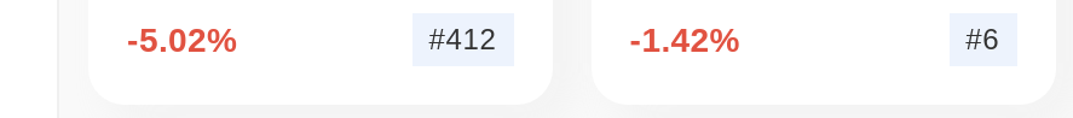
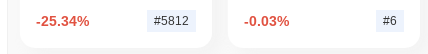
[127,21,497,59] -5.02% | #412 -> [36,13,189,29] -25.34% | #5812
[630,21,739,59] -1.42% -> [244,13,289,29] -0.03%

